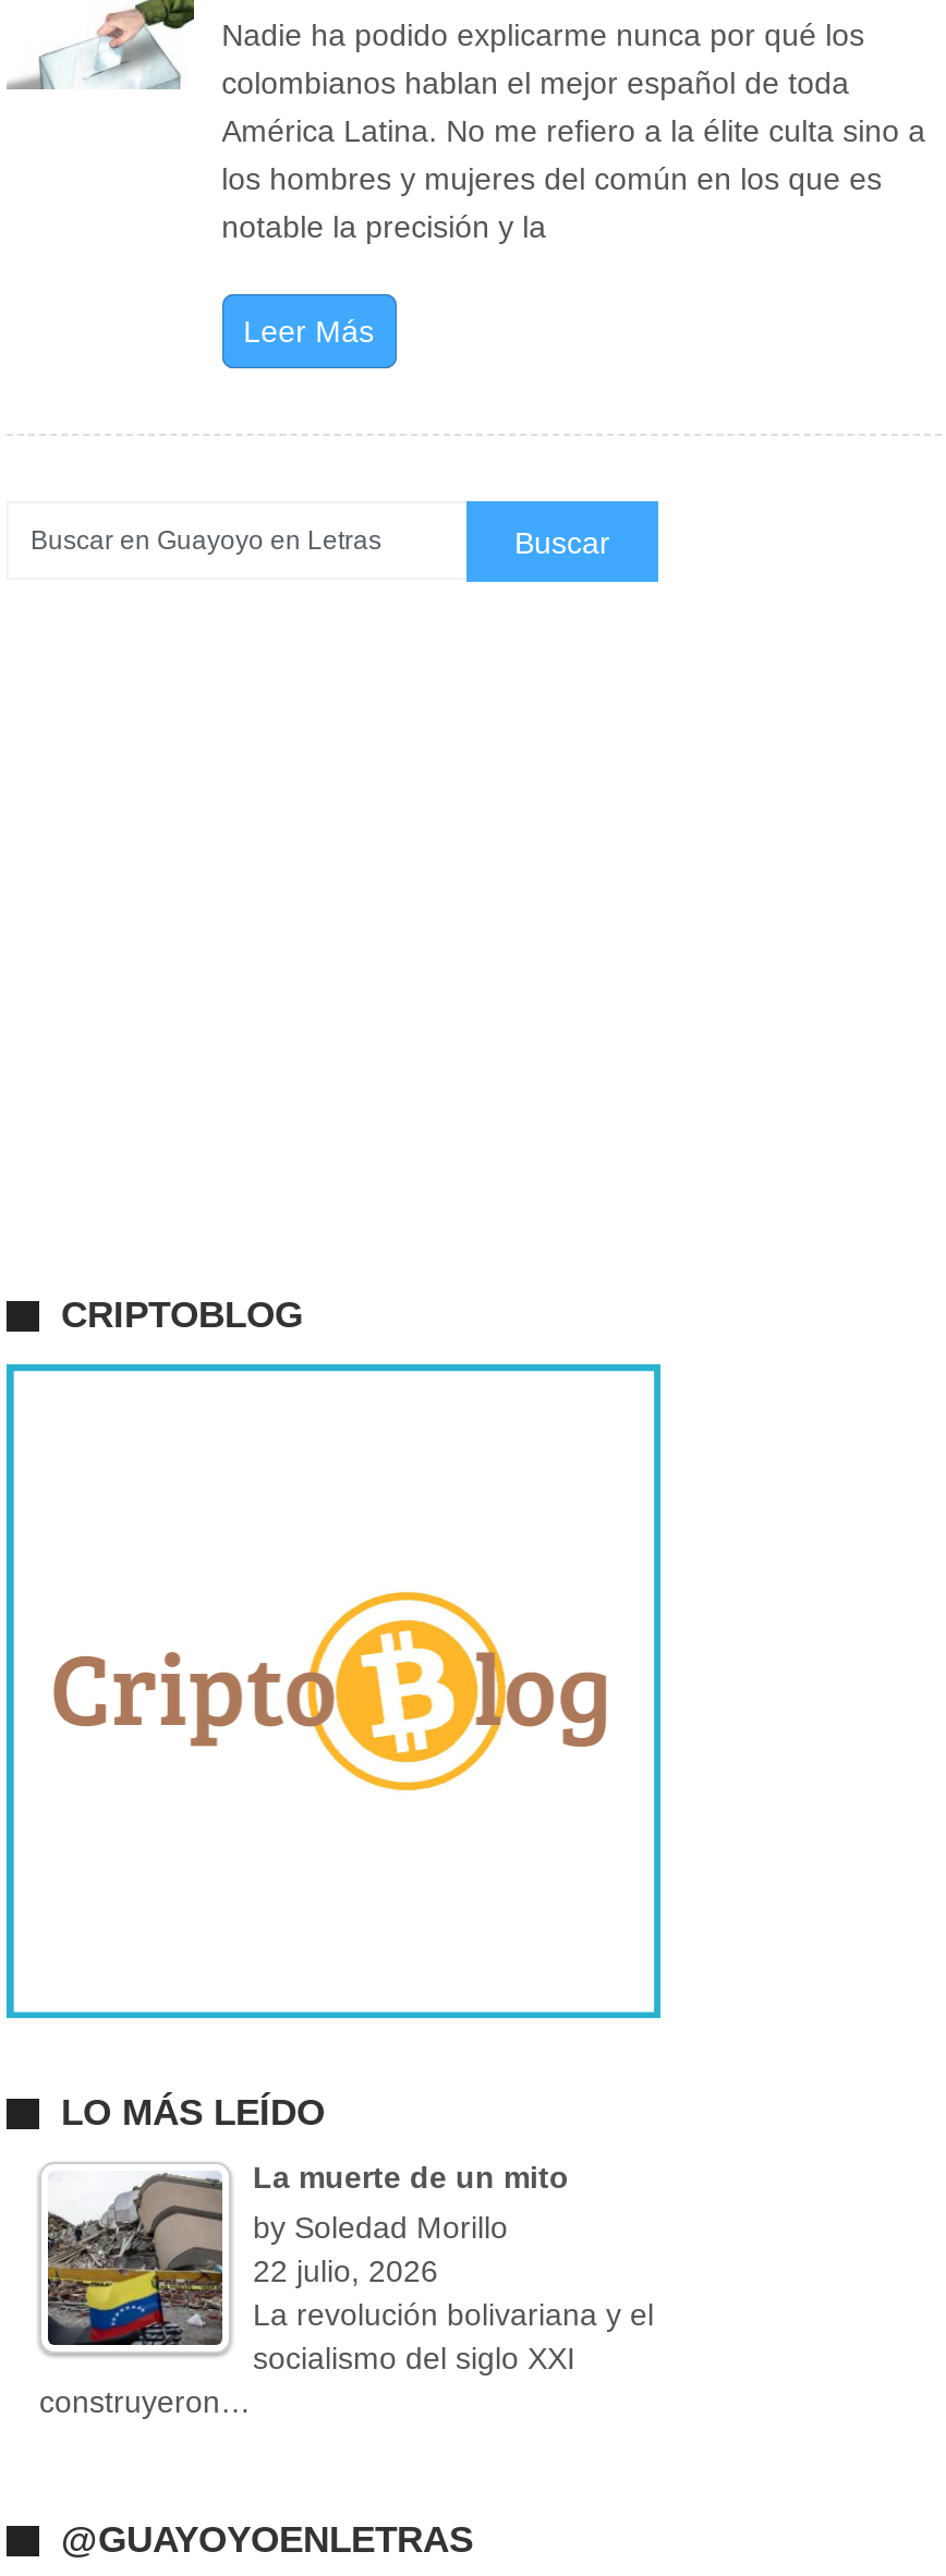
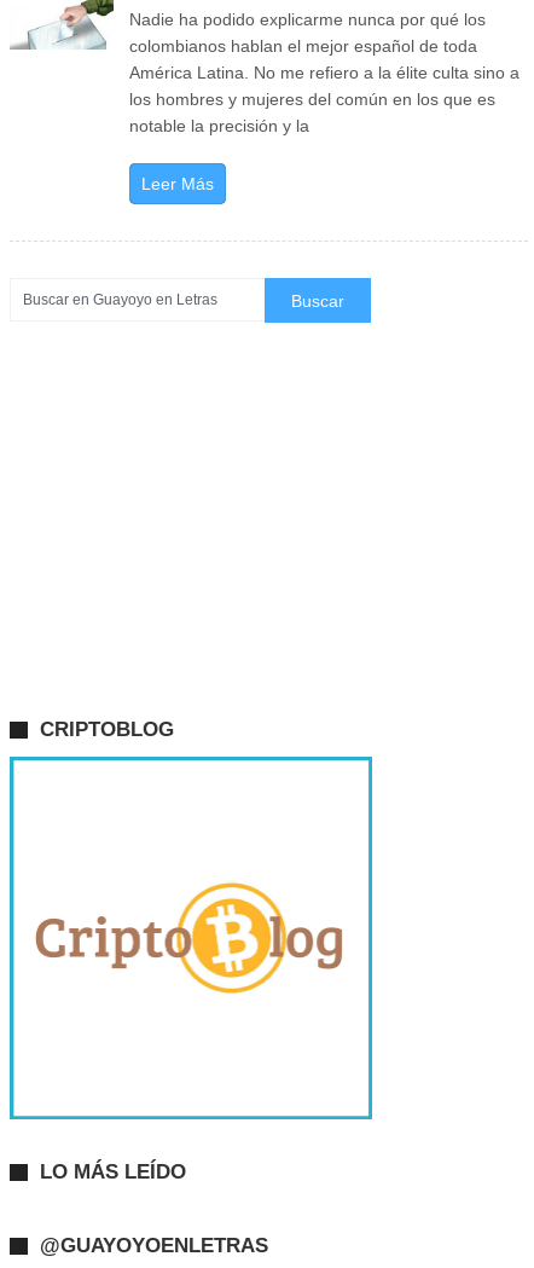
[37,2160,654,2419] [image] | La muerte de un mito | by Soledad Morillo | 22 julio, 2026 | La revolución bolivariana y el | socialismo del siglo XXI | construyeron… -> none

